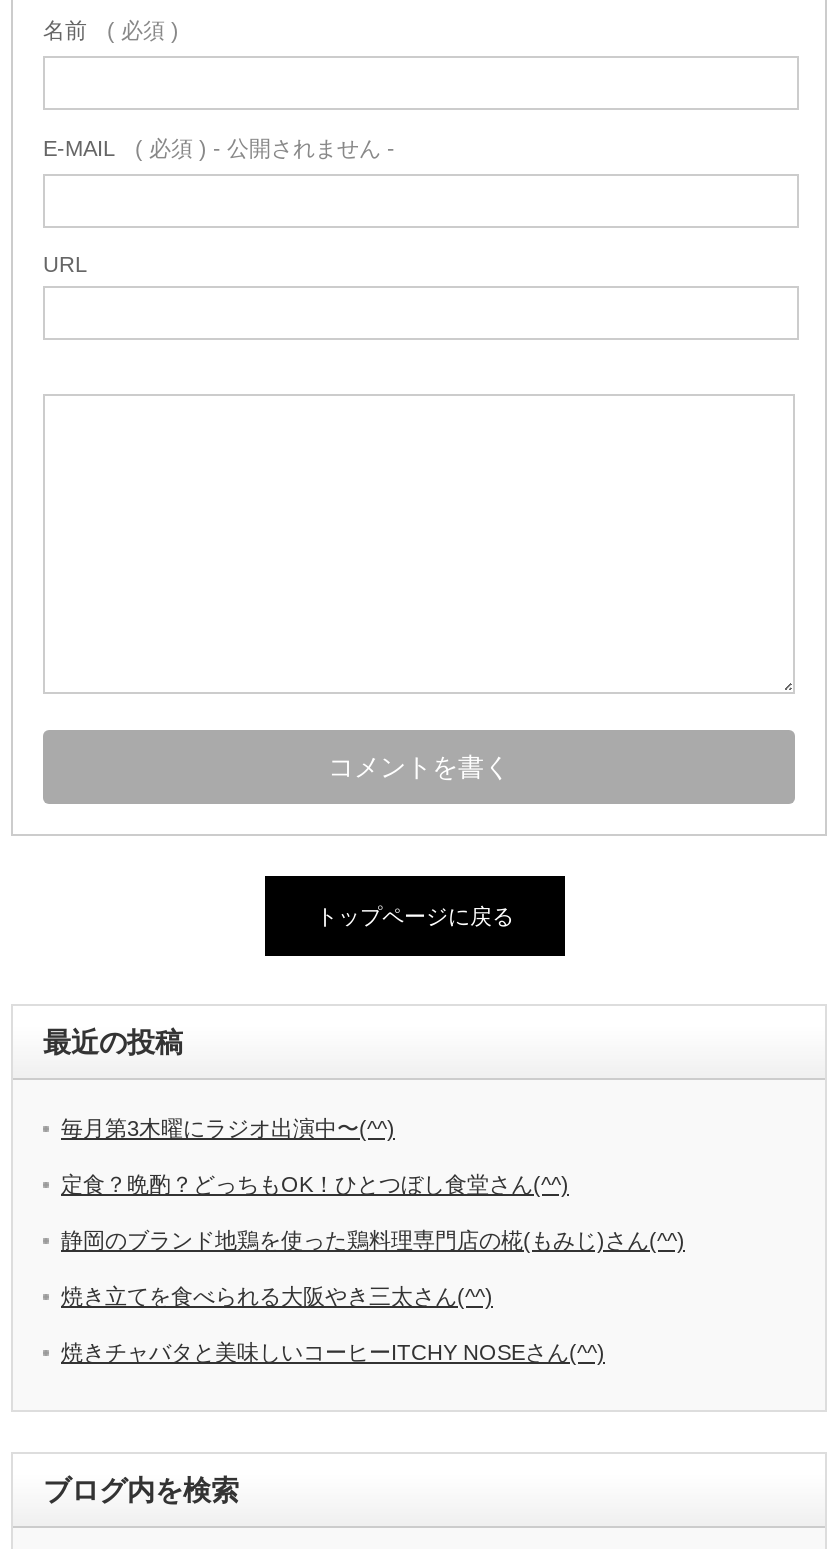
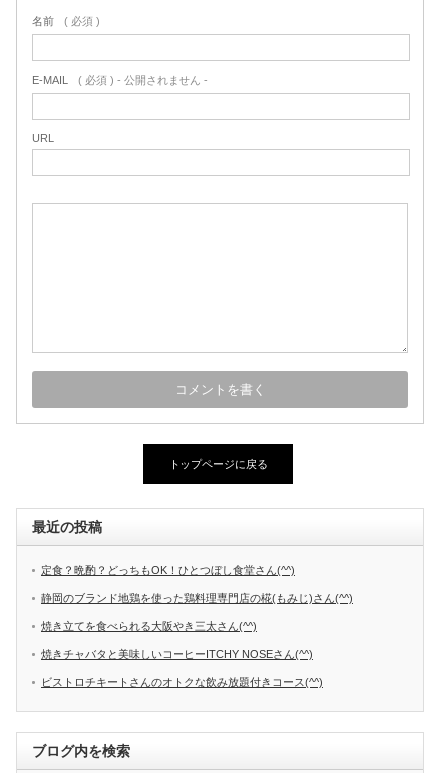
[61,1117,395,1141] 毎月第3木曜にラジオ出演中〜(^^) -> none
moved [61,1173,685,1365] -> [41,564,353,660]: 定食？晩酌？どっちもOK！ひとつぼし食堂さん(^^) | 静岡のブランド地鶏を使った鶏料理専門店の椛(もみじ)さん(^^) | 焼き立てを食べられる大阪やき三太さん(^^) | 焼きチャバタと美味しいコーヒーITCHY NOSEさん(^^)
none -> [41,676,323,688] ビストロチキートさんのオトクな飲み放題付きコース(^^)

